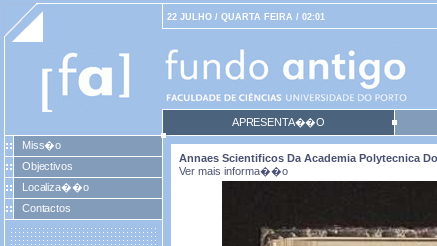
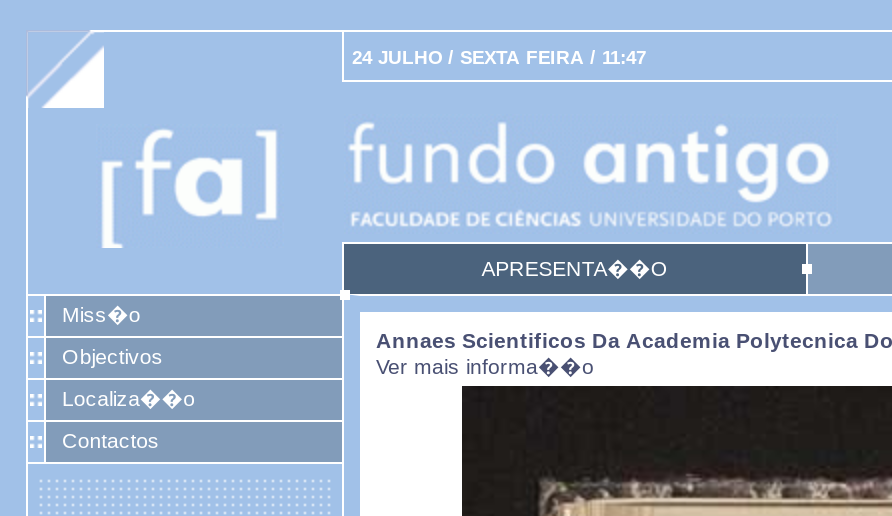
[167,12,325,22] 22 JULHO / QUARTA FEIRA / 02:01 -> [352,48,646,68] 24 JULHO / SEXTA FEIRA / 11:47

